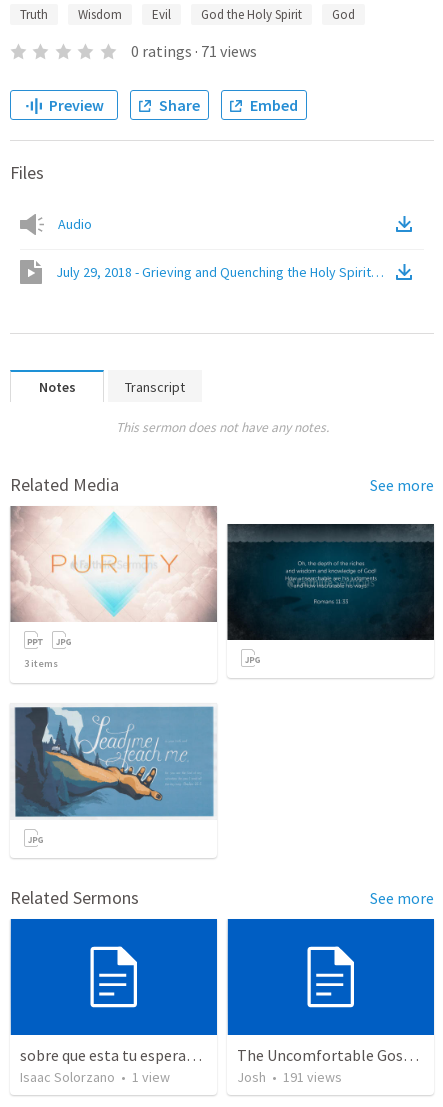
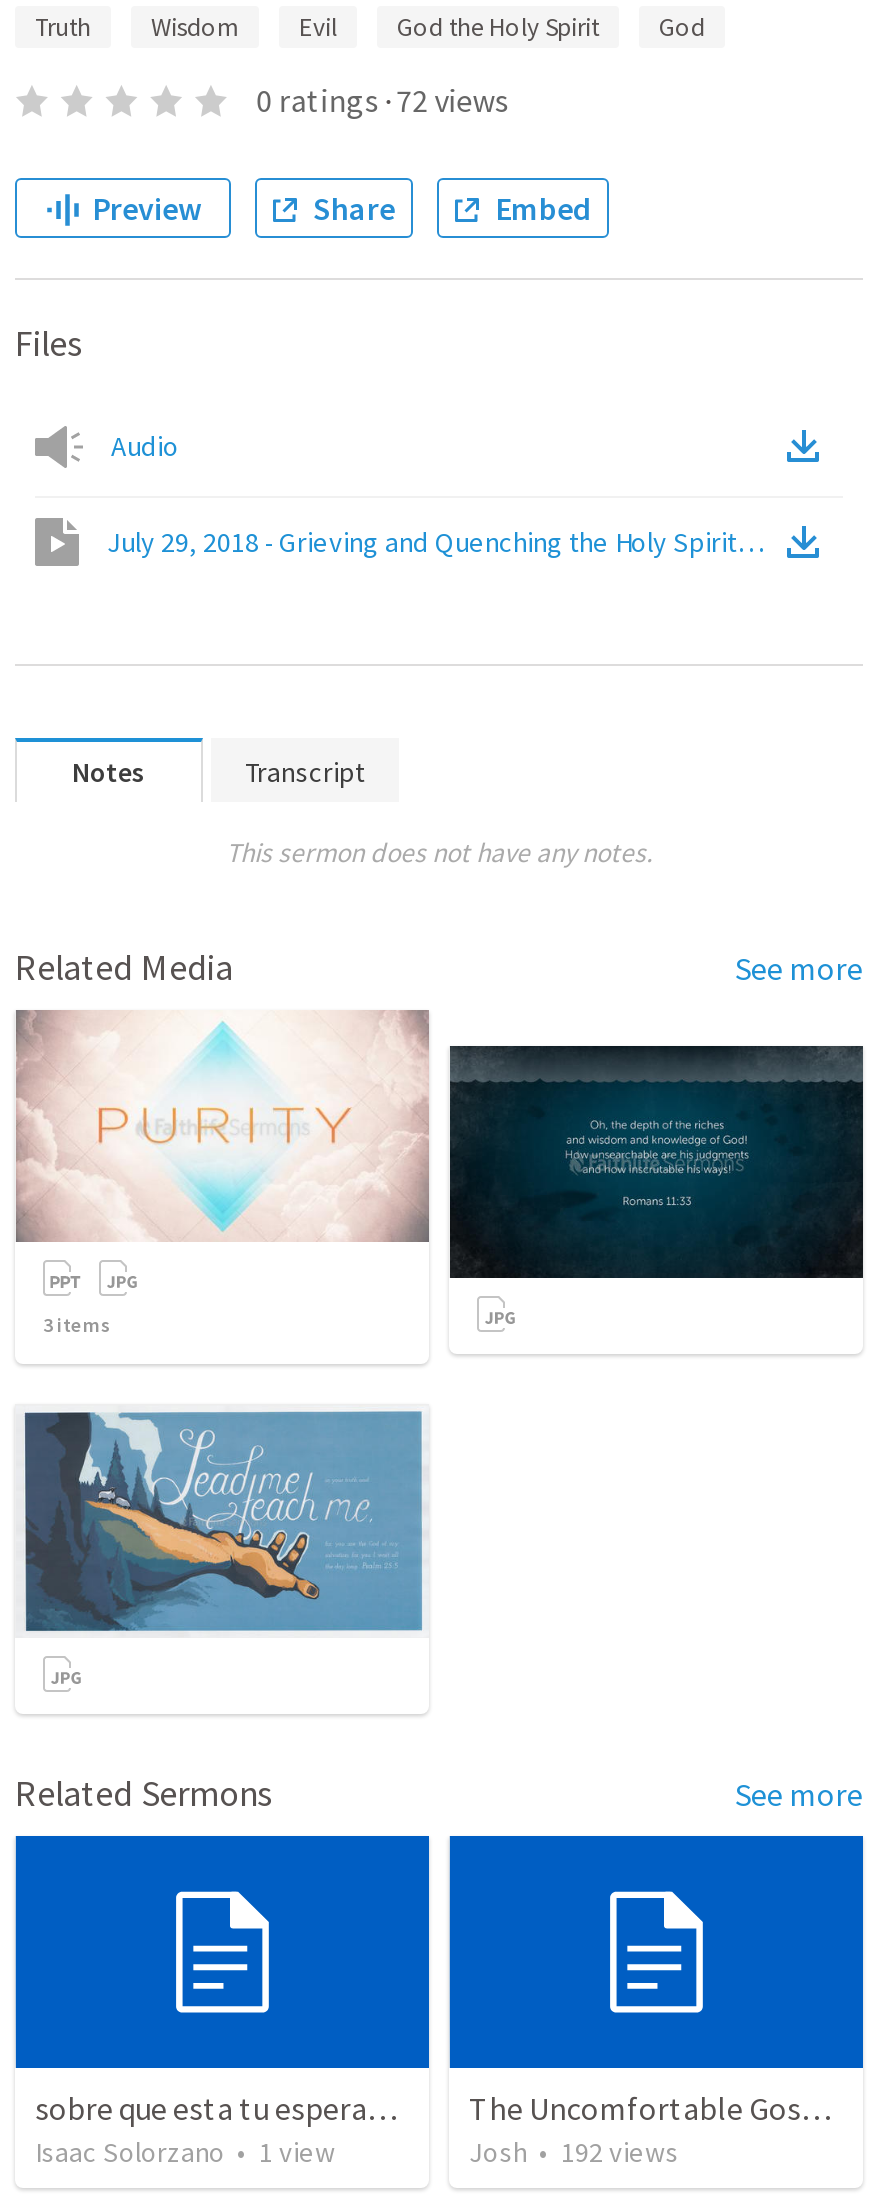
[131,41,257,61] 0 ratings · 71 views -> [256,80,508,120] 0 ratings · 72 views
[237,1068,342,1086] Josh • 191 views -> [469,2135,679,2171] Josh • 192 views

